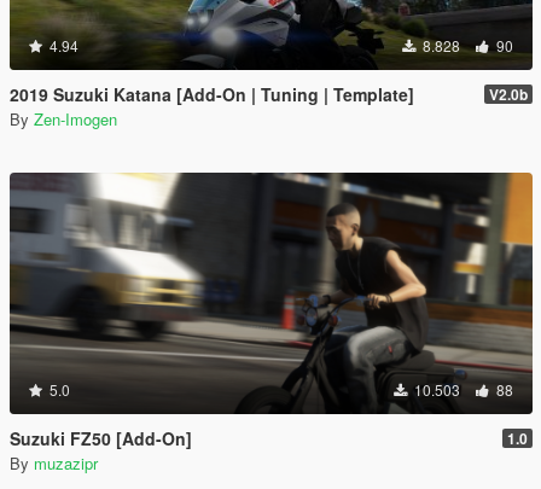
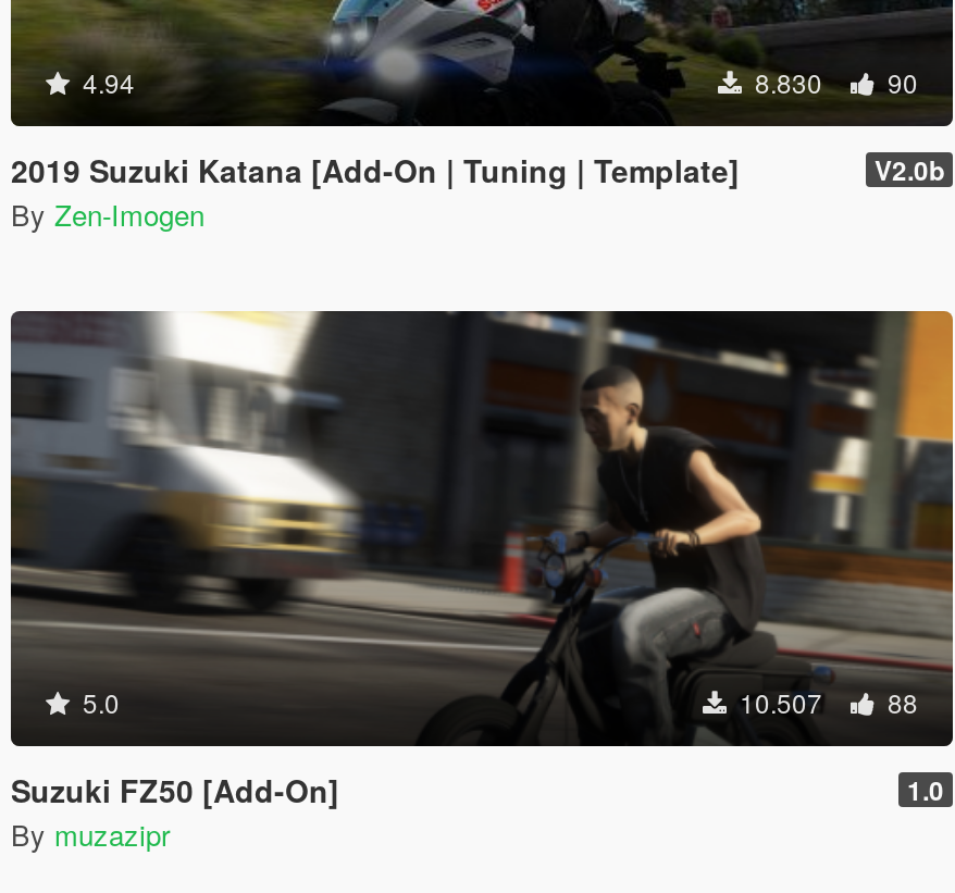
[419,35,513,56] 8.828 90 -> [748,63,918,100] 8.830 90
[411,379,513,400] 10.503 88 -> [733,683,918,720] 10.507 88

